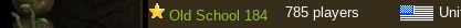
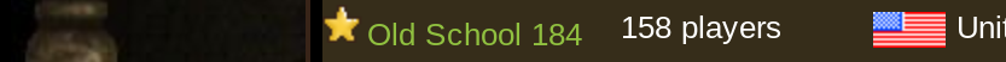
[169,4,359,24] Old School 184 785 players -> [367,10,783,52] Old School 184 158 players

